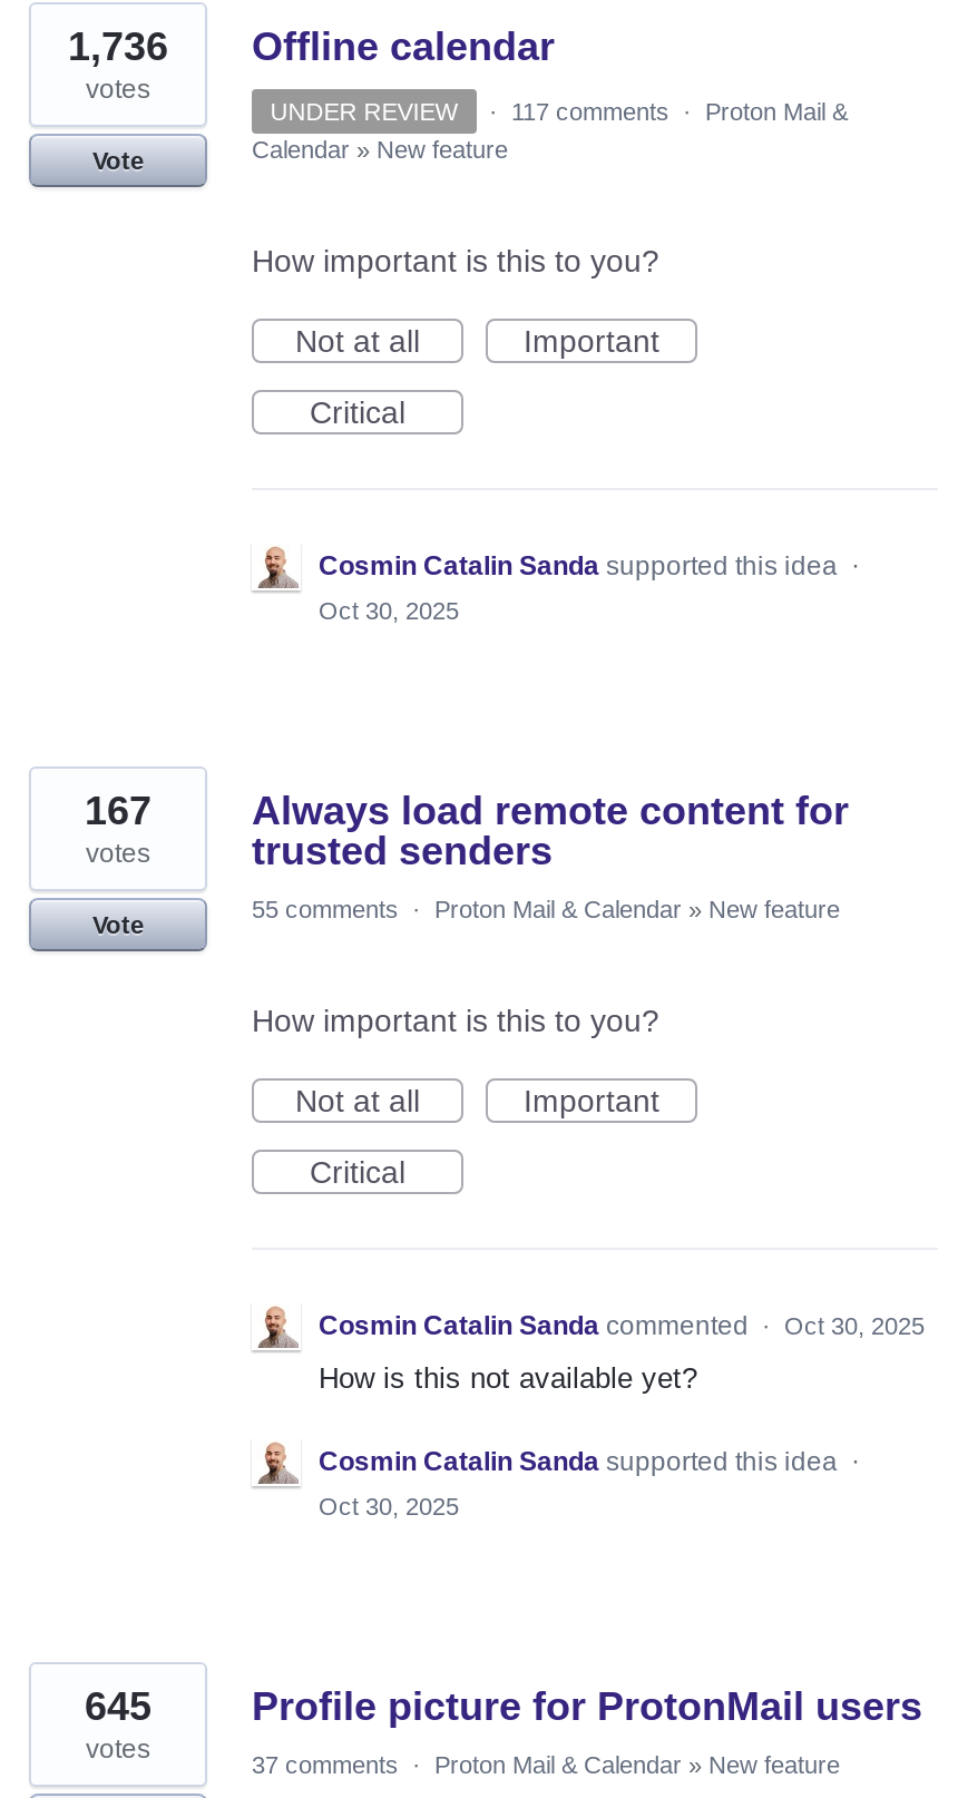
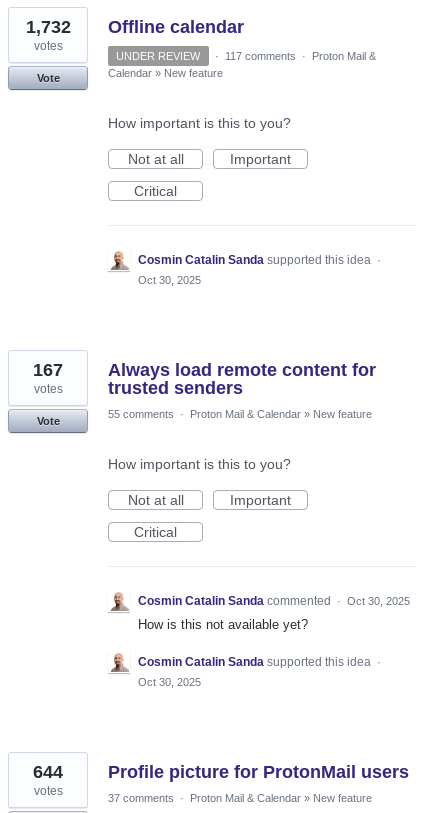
[68,25,555,70] 1,736 Offline calendar -> [25,17,244,37] 1,732 Offline calendar
[85,1685,151,1730] 645 -> [33,762,63,782] 644

